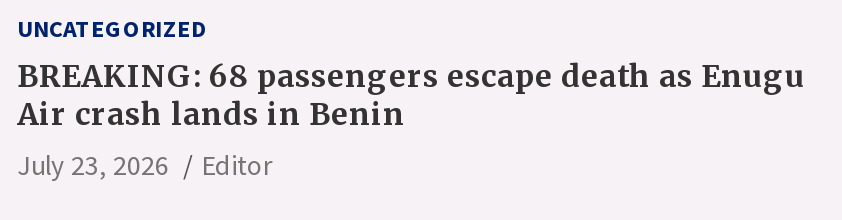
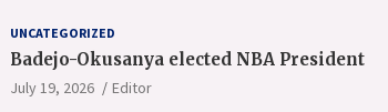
[17,57,805,183] BREAKING: 68 passengers escape death as Enugu | Air crash lands in Benin | July 23, 2026 -> [10,49,366,98] Badejo-Okusanya elected NBA President | July 19, 2026

